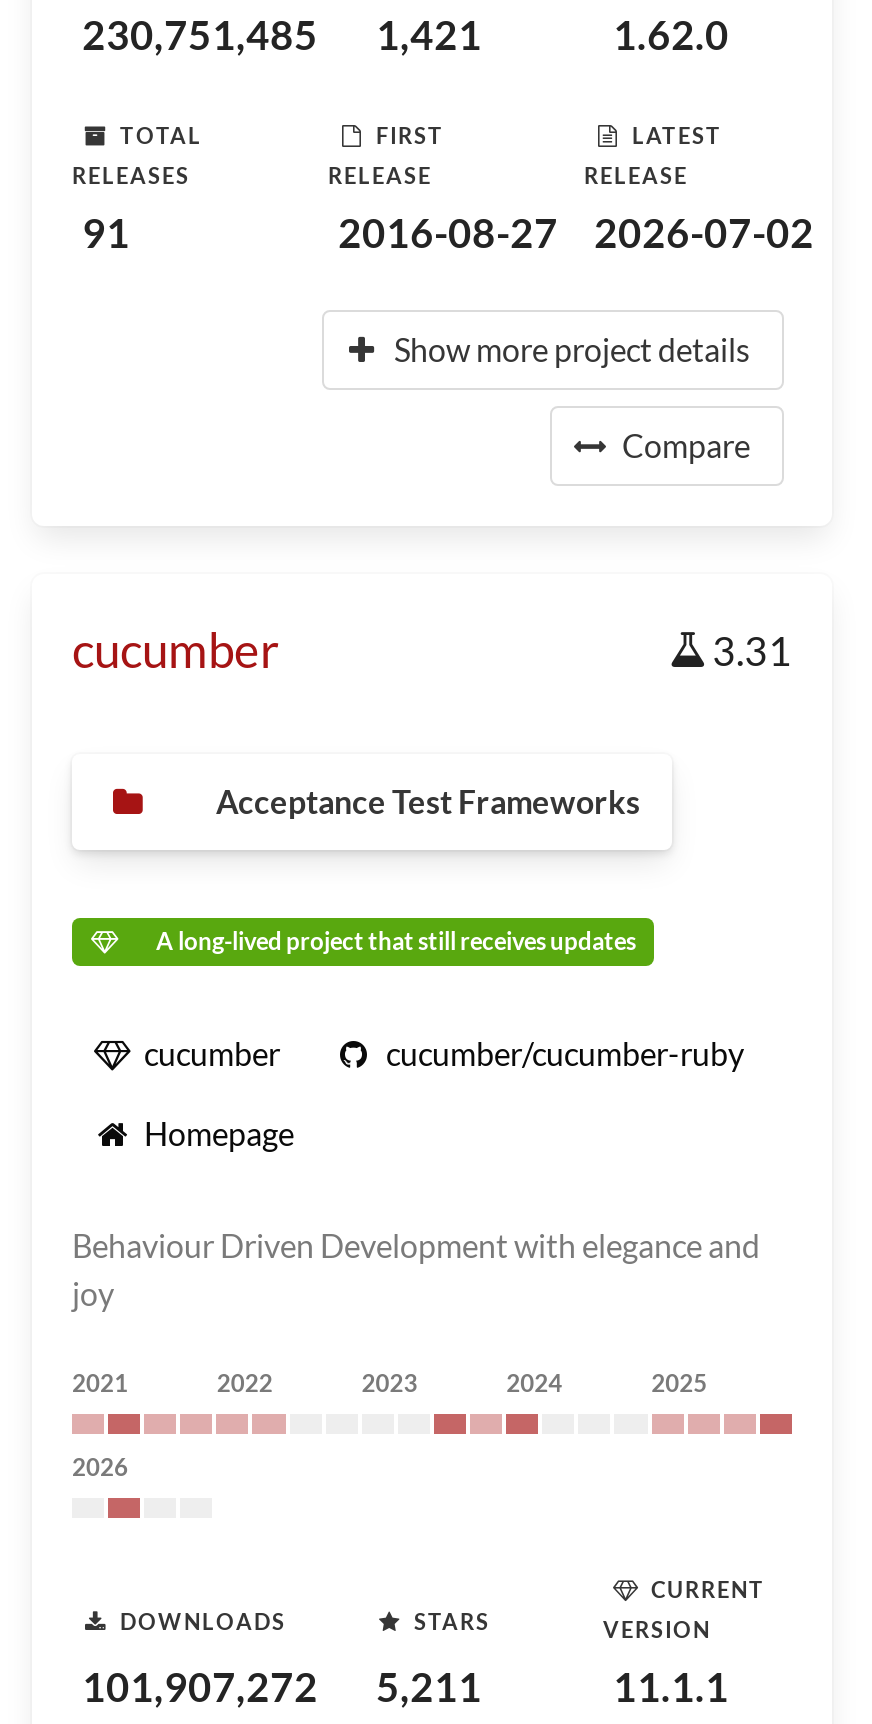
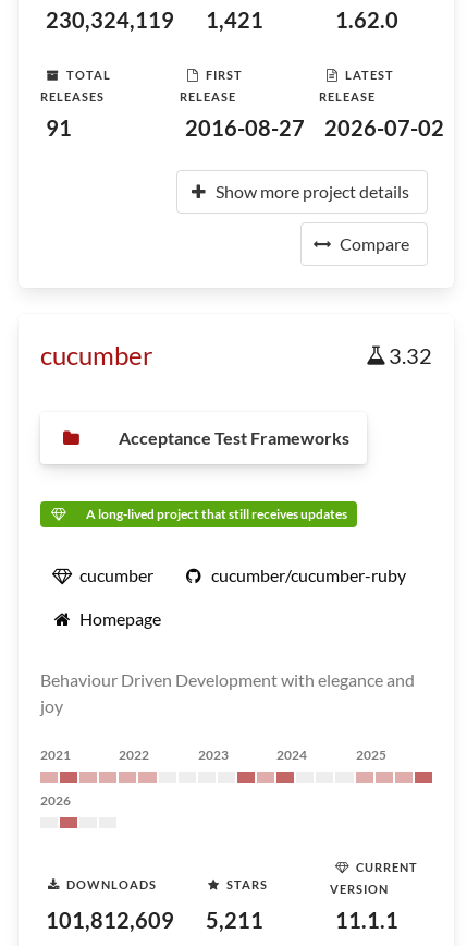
[82,10,482,58] 230,751,485 1,421 -> [46,7,263,33] 230,324,119 1,421
[712,626,792,674] 3.31 -> [389,342,432,368] 3.32
[82,1662,482,1710] 101,907,272 5,211 -> [46,907,263,933] 101,812,609 5,211

